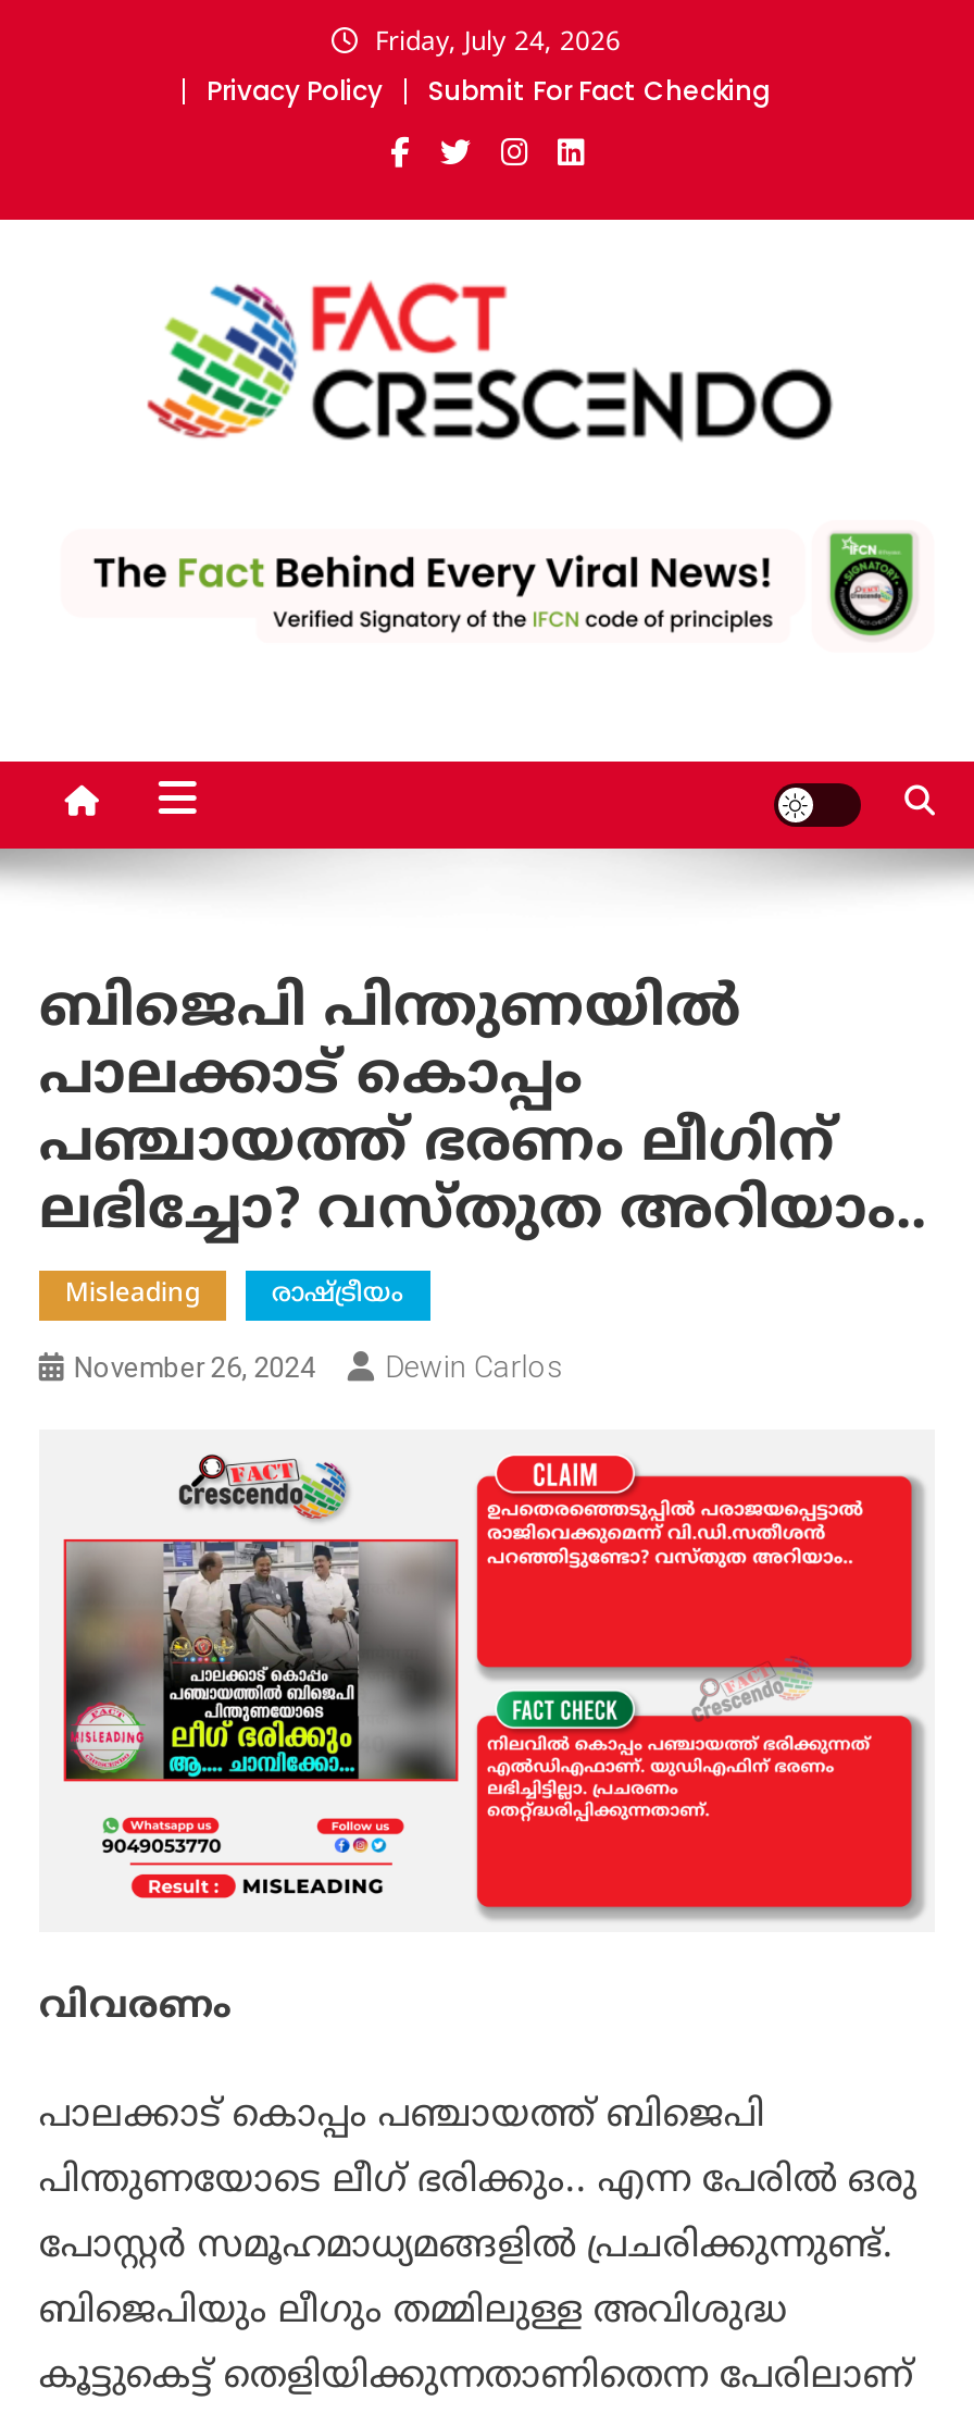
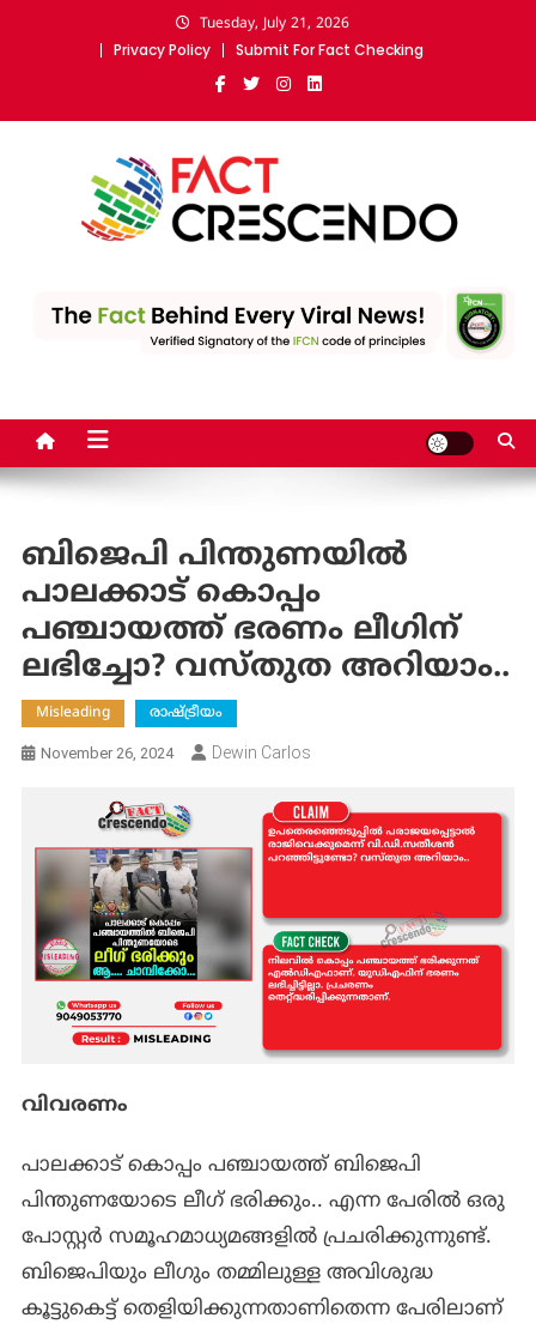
[375,28,621,61] Friday, July 24, 2026 -> [199,16,349,34] Tuesday, July 21, 2026

